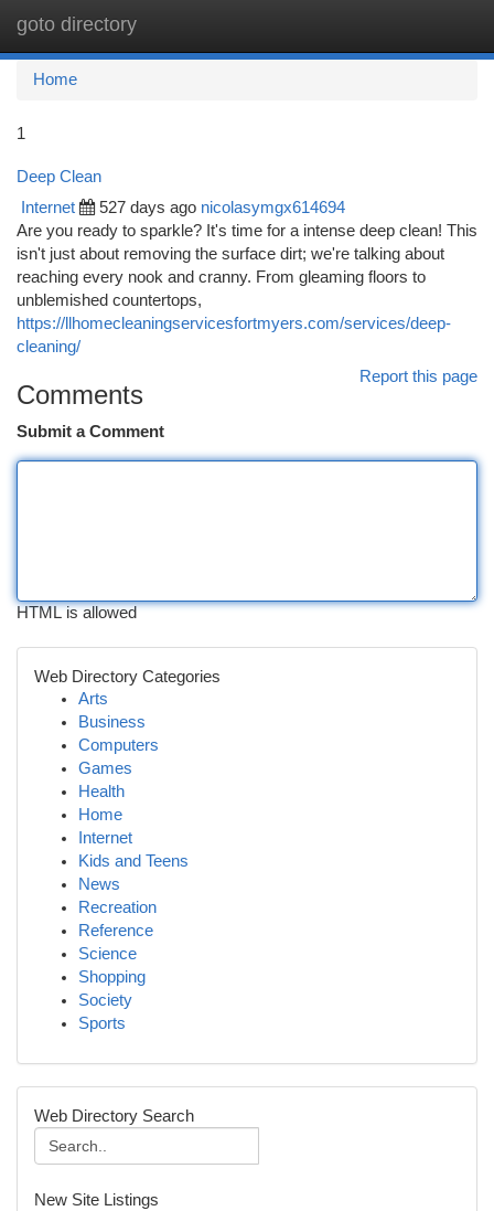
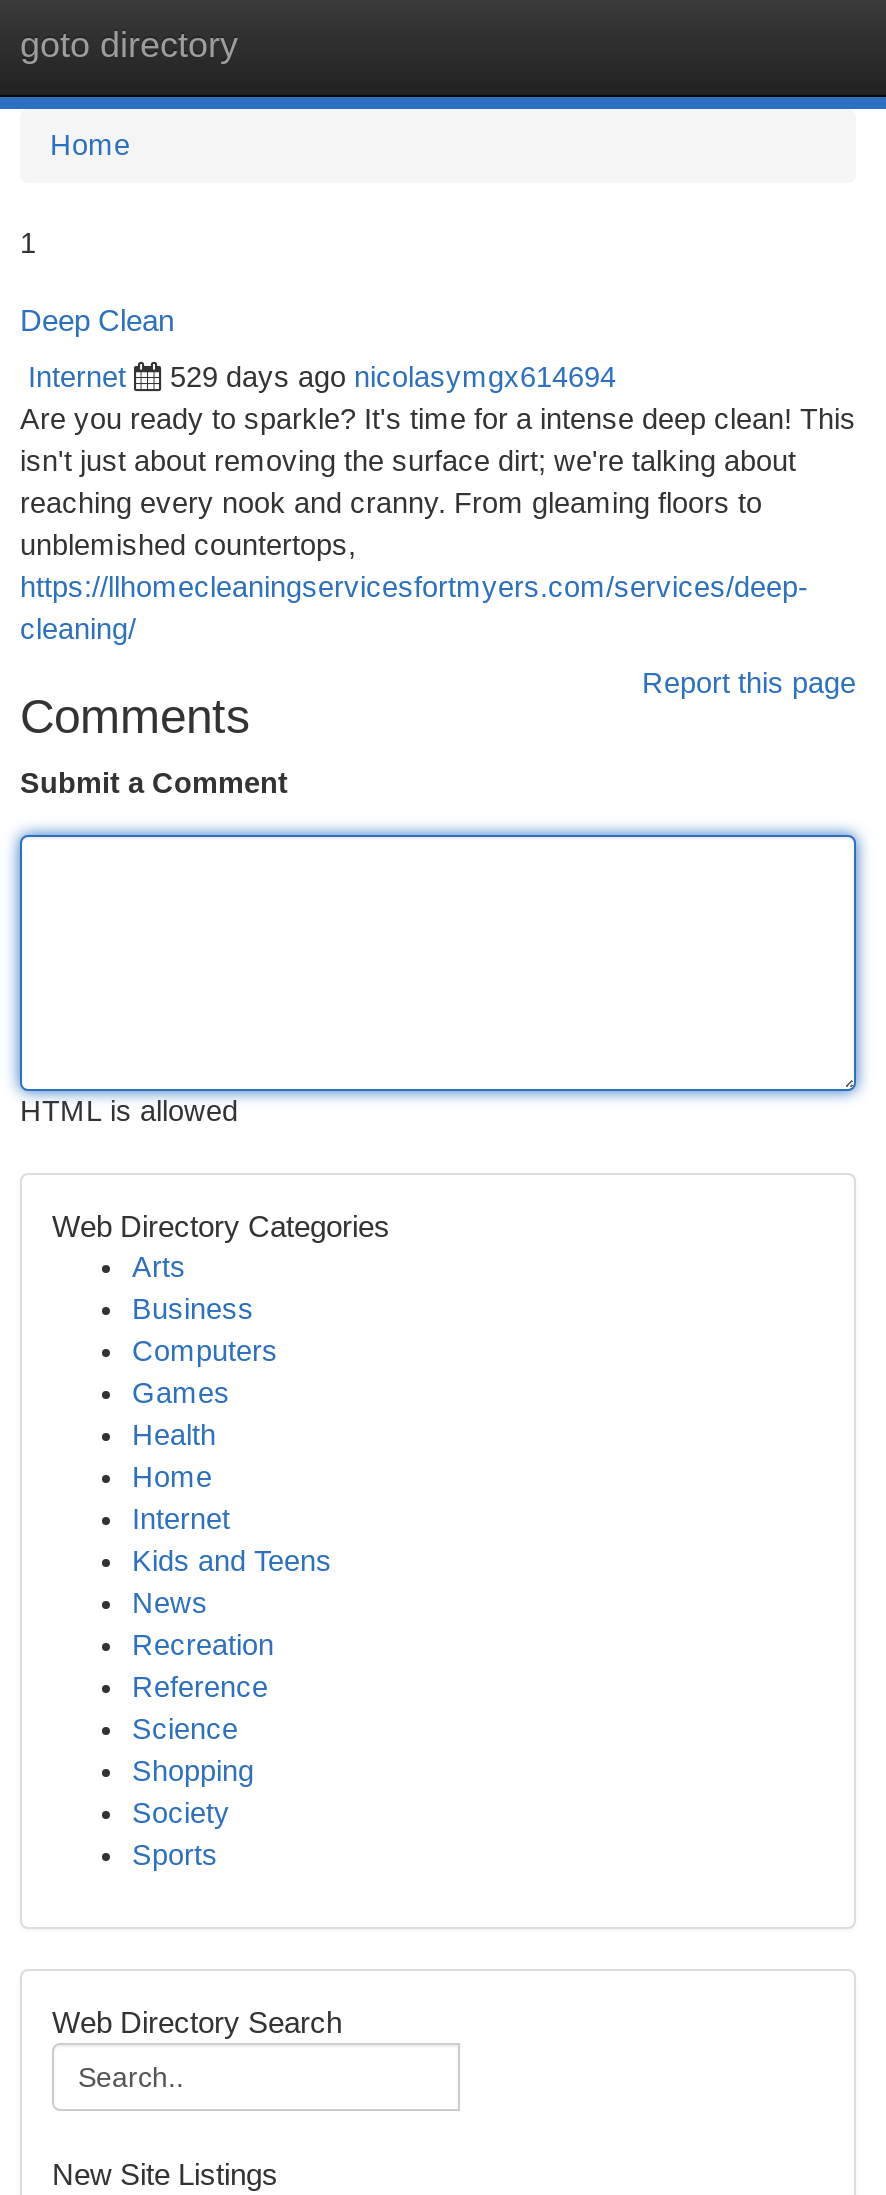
[99,199,345,216] 527 days ago nicolasymgx614694 -> [170,361,616,393] 529 days ago nicolasymgx614694

